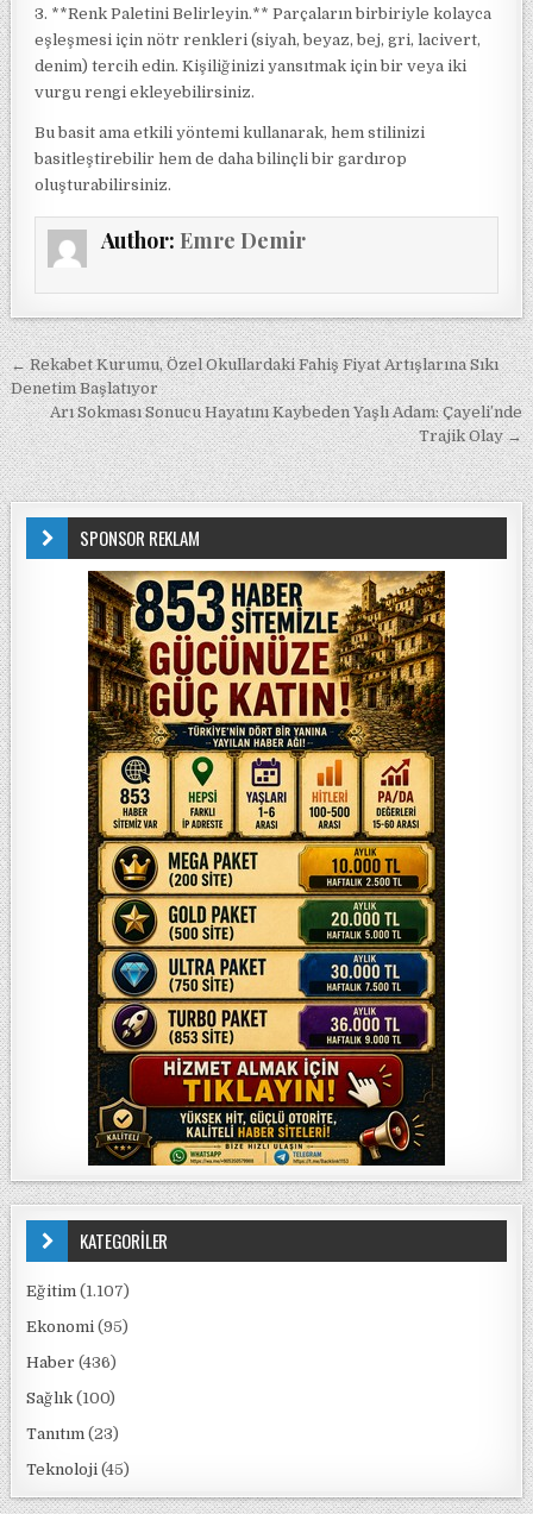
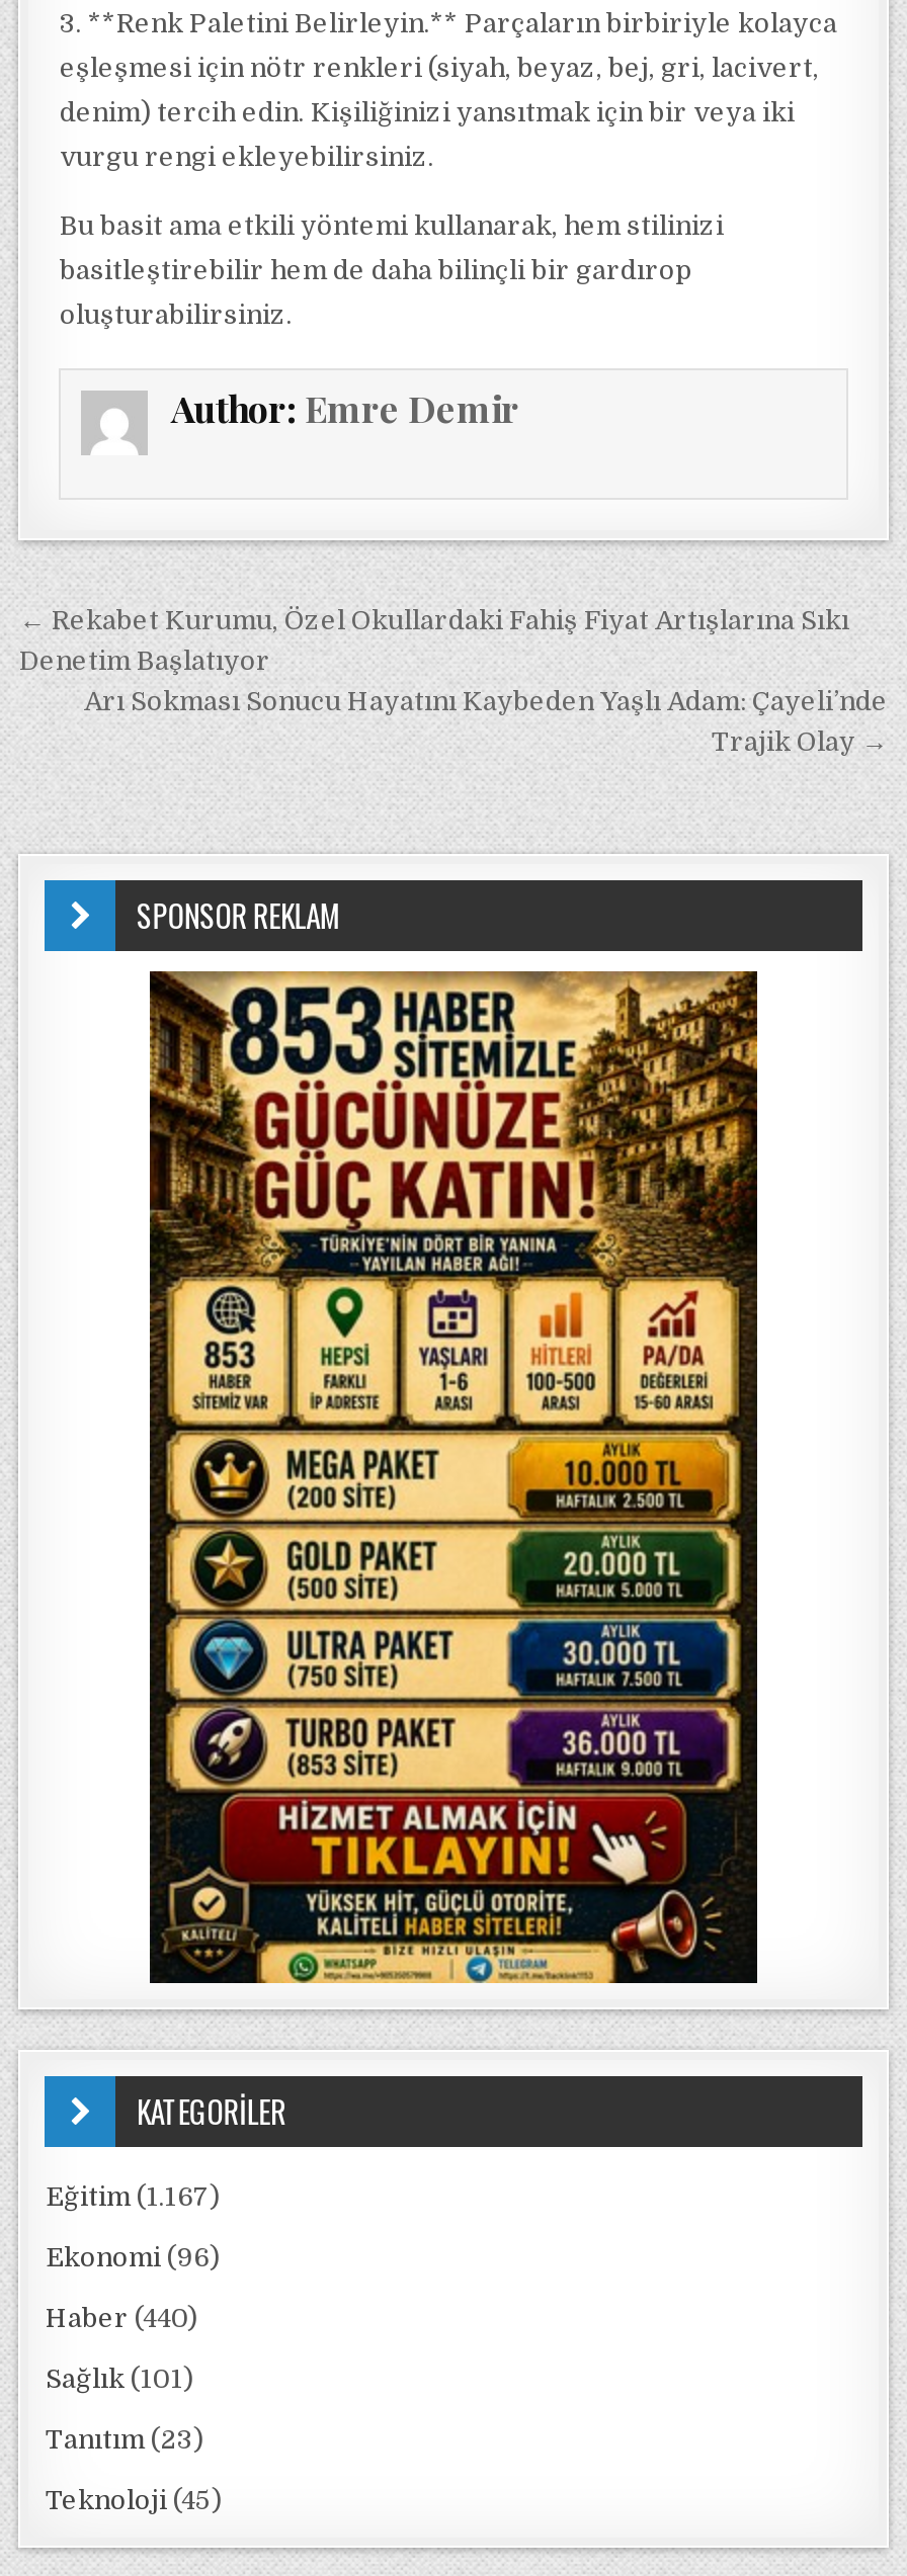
[27,1282,130,1300] Eğitim (1.107) -> [46,2181,220,2212] Eğitim (1.167)
[27,1318,129,1336] Ekonomi (95) -> [46,2242,220,2272] Ekonomi (96)
[27,1353,117,1371] Haber (436) -> [46,2303,197,2333] Haber (440)
[27,1389,116,1407] Sağlık (100) -> [46,2364,193,2394] Sağlık (101)

